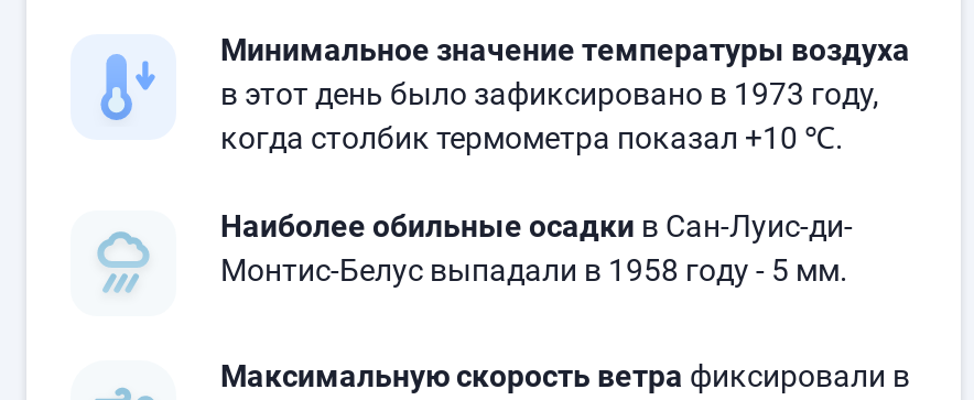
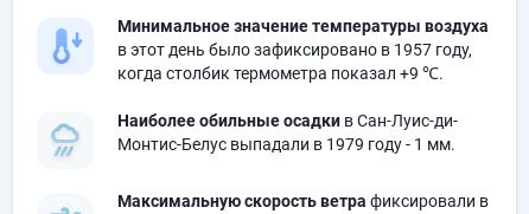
[220,76,879,111] в этот день было зафиксировано в 1973 году, -> [117,40,472,59] в этот день было зафиксировано в 1957 году,
[220,120,844,155] когда столбик термометра показал +10 ℃. -> [117,64,444,83] когда столбик термометра показал +9 ℃.
[220,252,848,288] Монтис-Белус выпадали в 1958 году - 5 мм. -> [117,135,455,154] Монтис-Белус выпадали в 1979 году - 1 мм.

